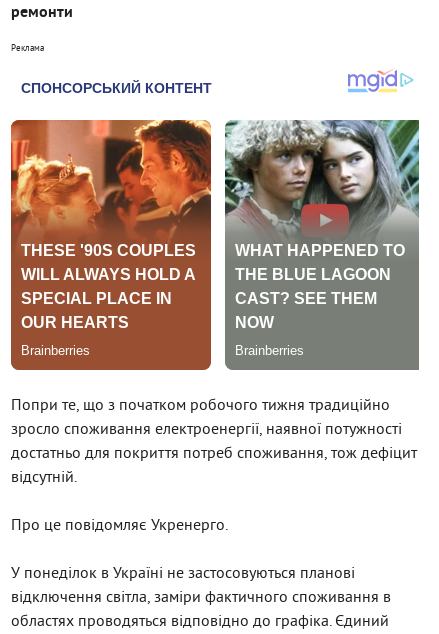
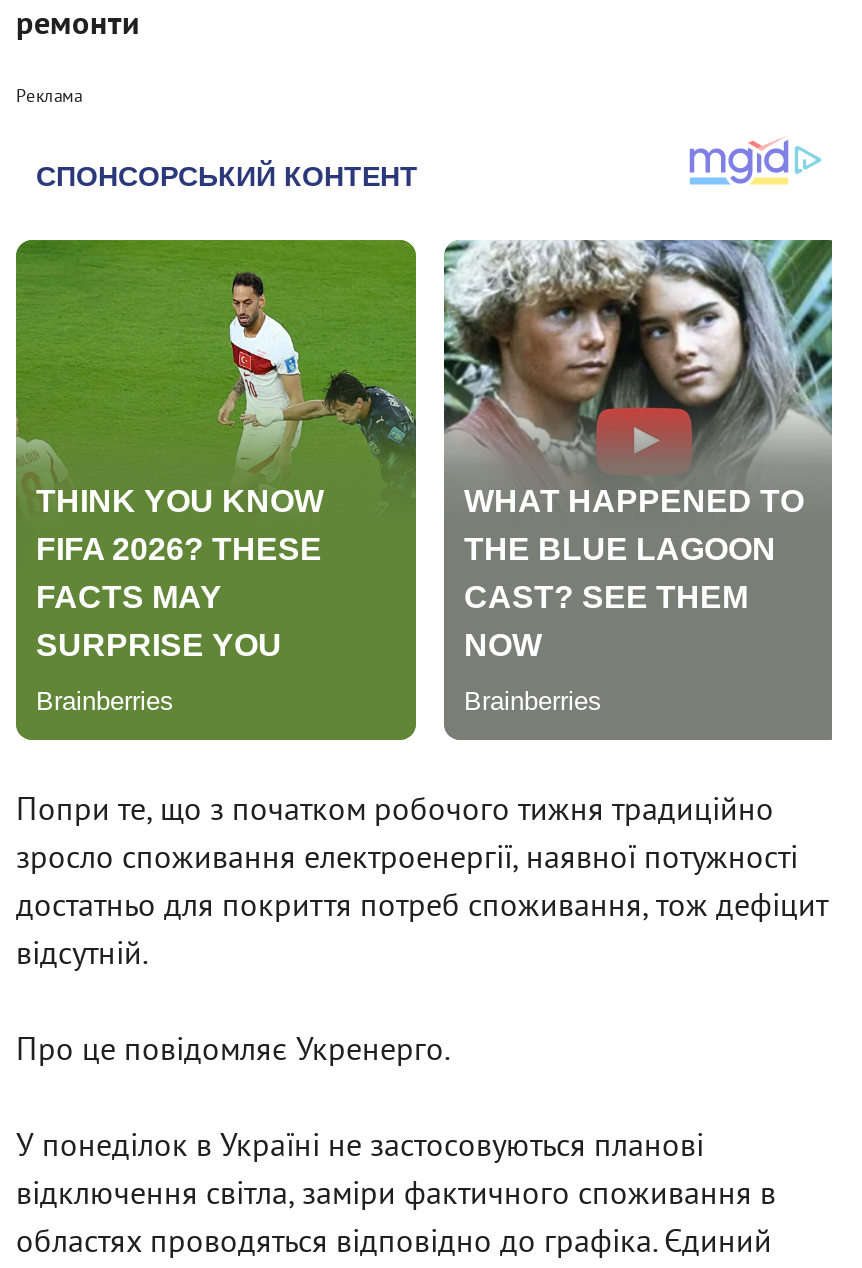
[10,119,212,370] [image] -> [14,238,418,740] [image]

